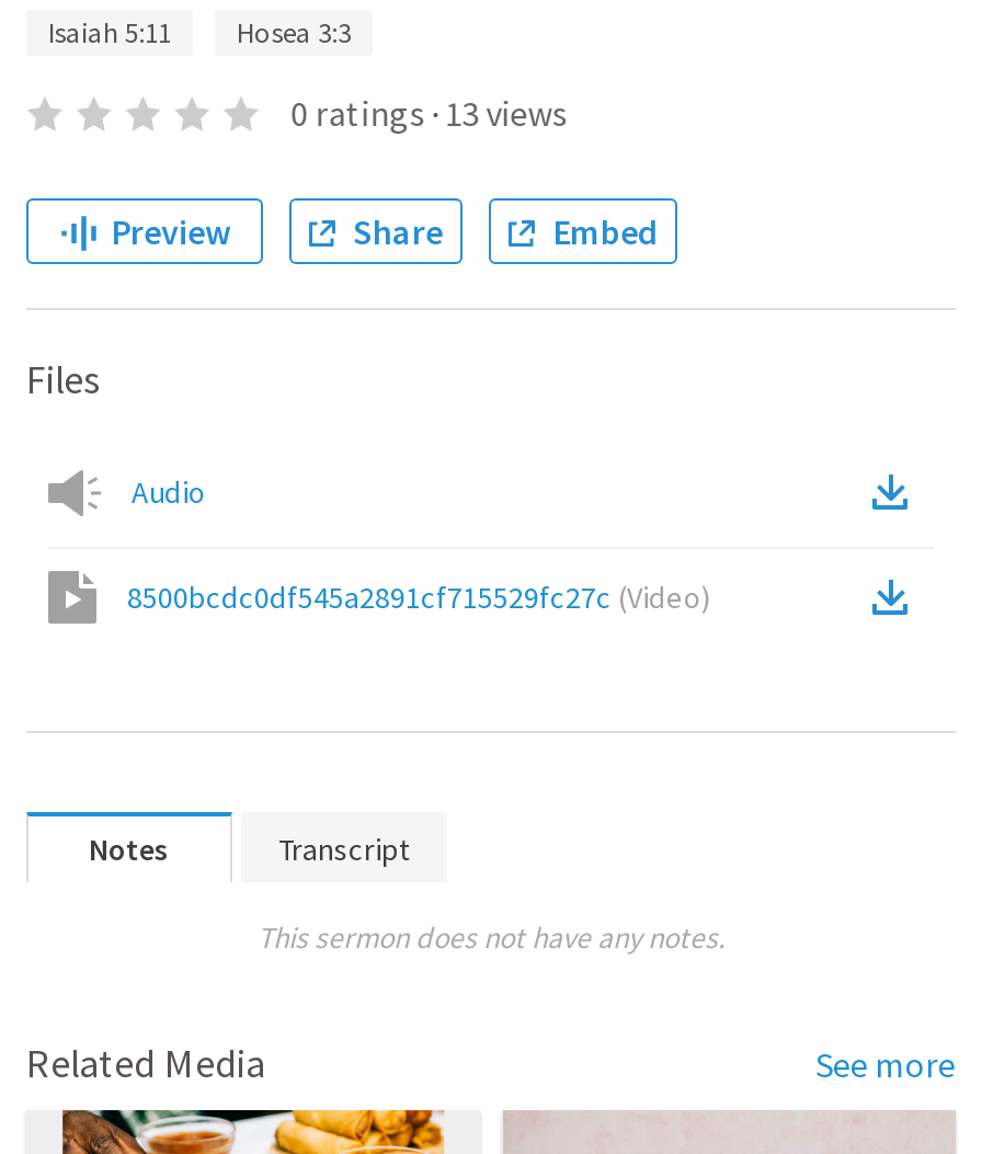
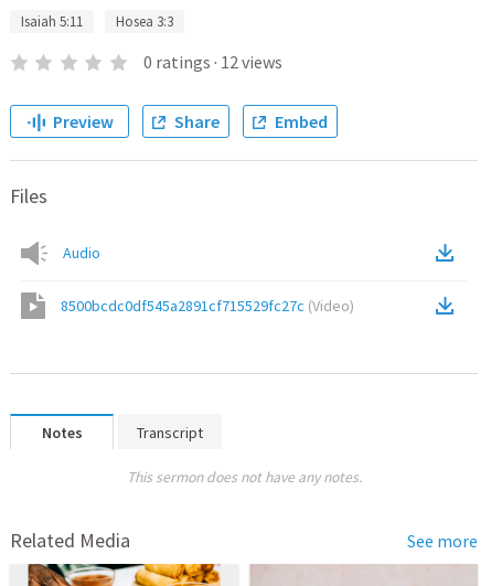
[291,91,567,135] 0 ratings · 13 views -> [143,51,282,73] 0 ratings · 12 views

